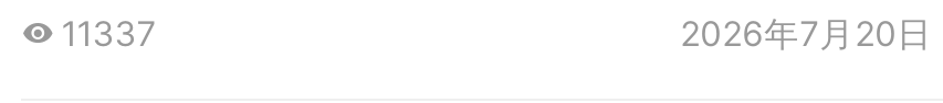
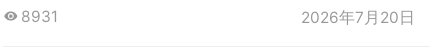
[61,14,157,55] 11337 -> [21,7,58,26] 8931

